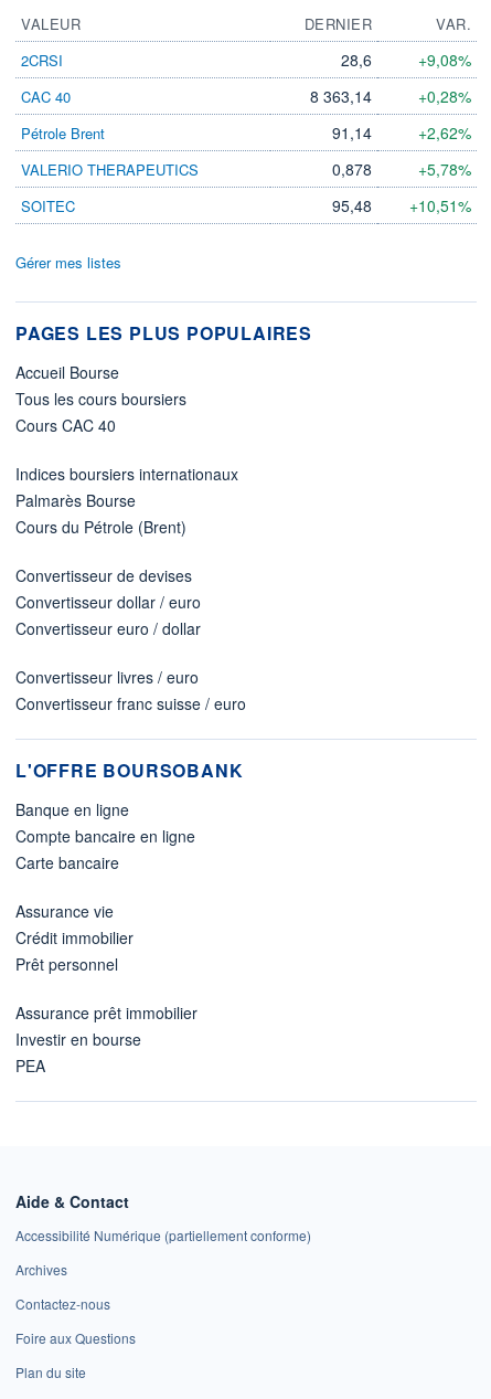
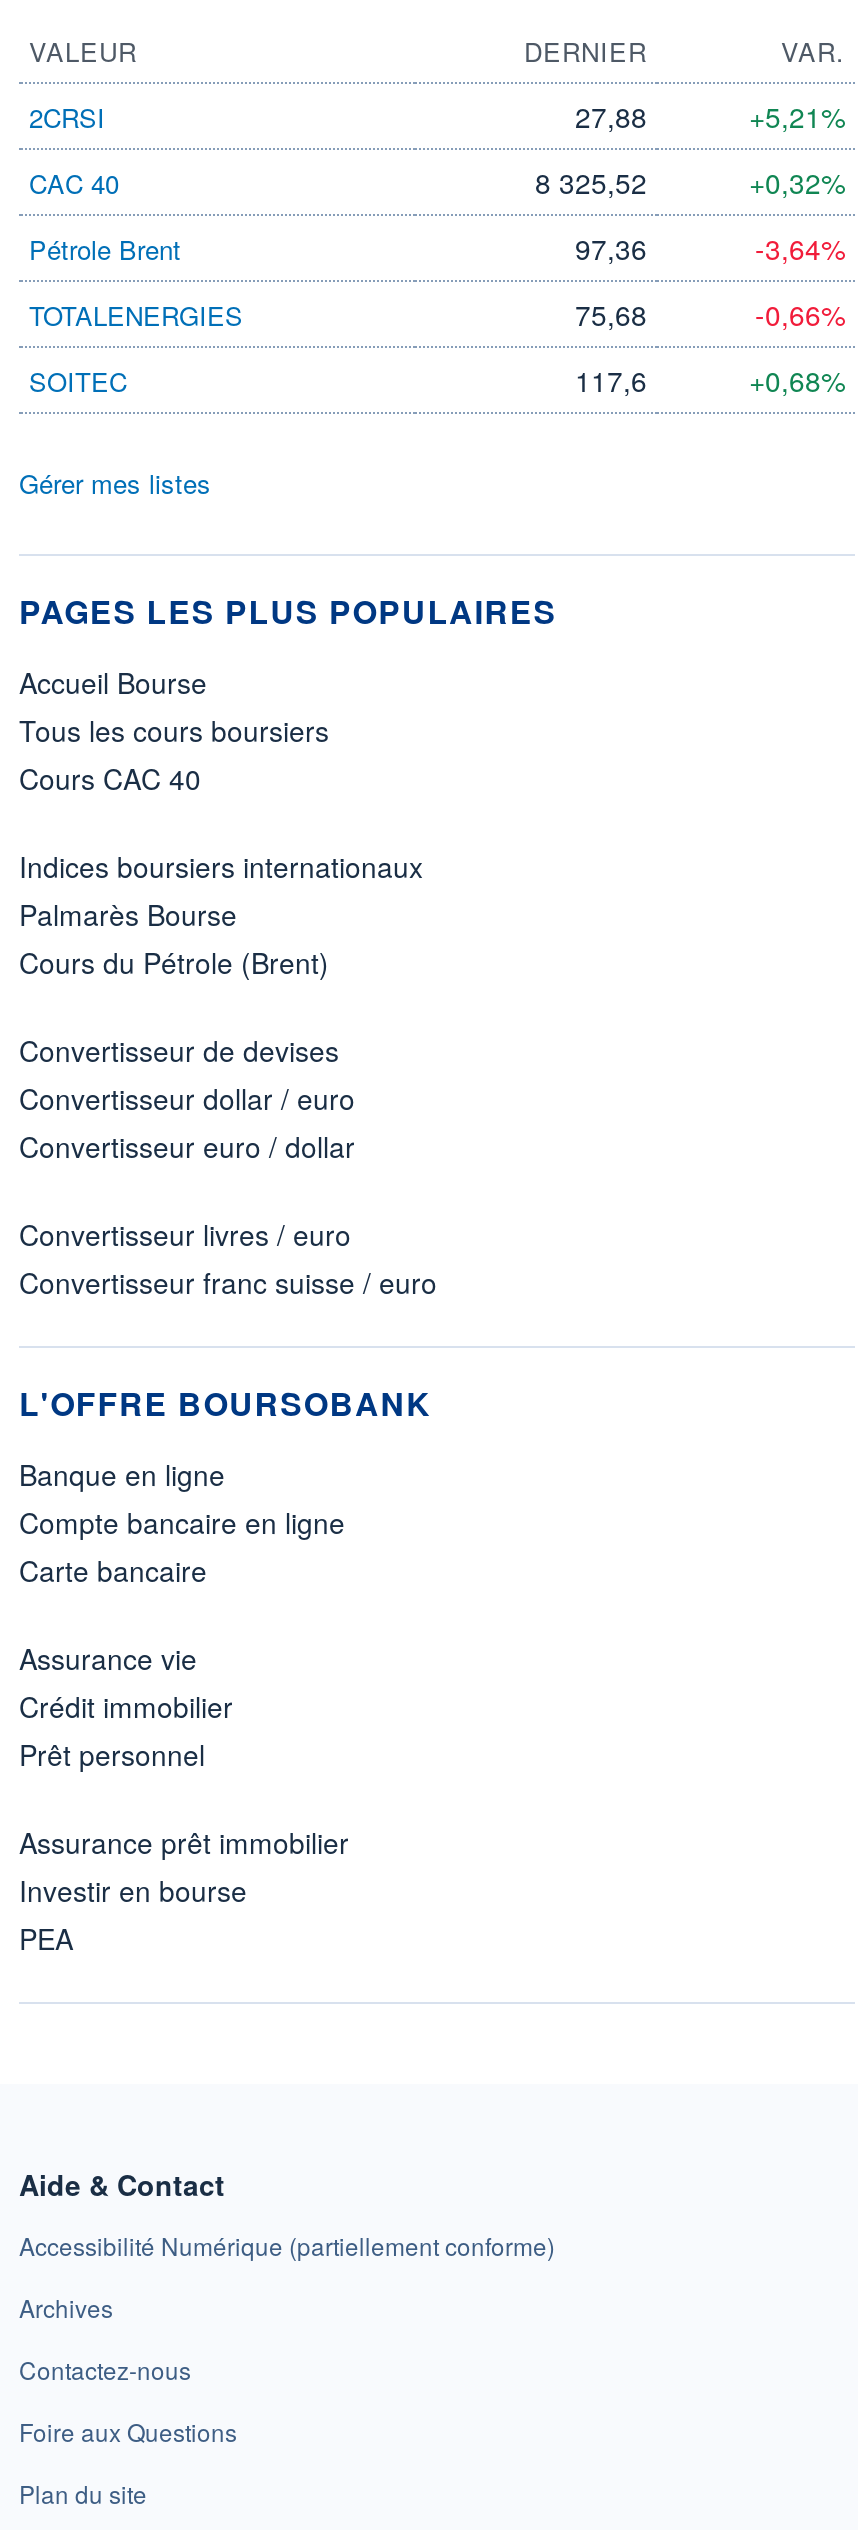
[341,49,372,71] 28,6 -> [575,96,647,136] 27,88
[418,49,471,71] +9,08% -> [749,96,845,136] +5,21%
[310,85,372,107] 8 363,14 -> [535,162,647,202] 8 325,52
[418,85,471,107] +0,28% -> [749,162,845,202] +0,32%
[332,121,471,144] 91,14 | +2,62% -> [575,228,845,268] 97,36 | -3,64%
[21,158,471,180] VALERIO THERAPEUTICS | 0,878 | +5,78% -> [29,294,845,334] TOTALENERGIES | 75,68 | -0,66%
[332,194,372,216] 95,48 -> [575,360,647,400] 117,6
[409,194,471,216] +10,51% -> [749,360,845,400] +0,68%

